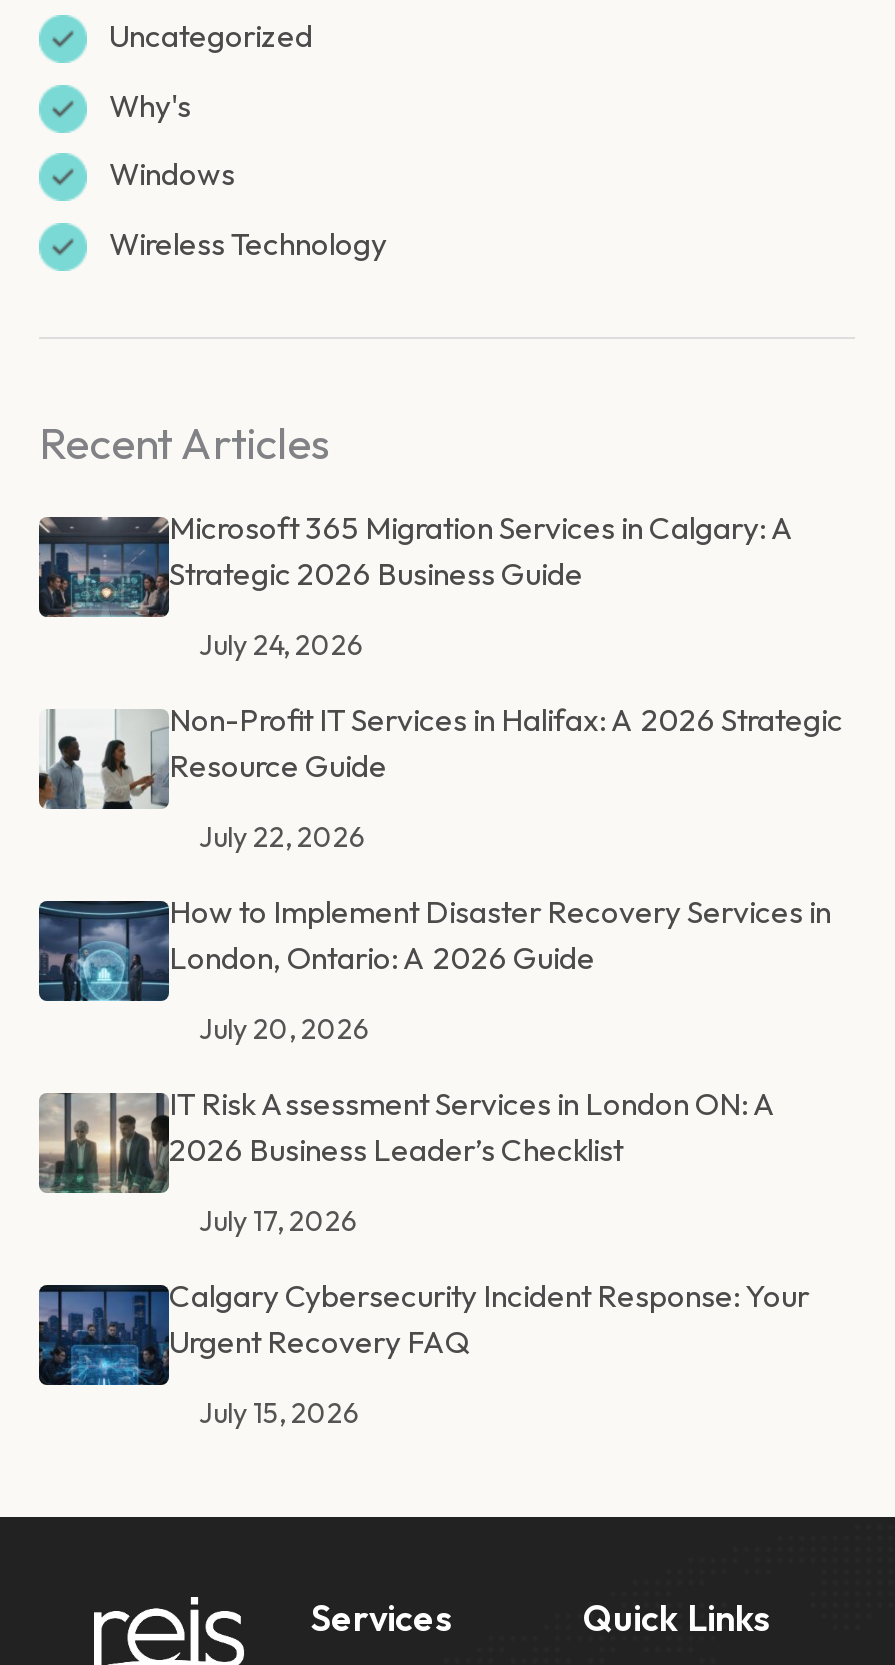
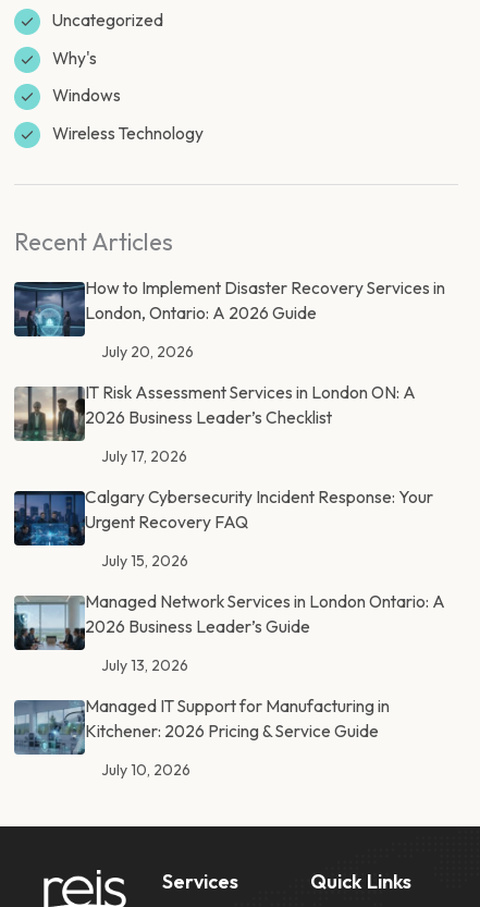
[39,507,843,855] [image] | Microsoft 365 Migration Services in Calgary: A | Strategic 2026 Business Guide | July 24, 2026 | Non-Profit IT Services in Halifax: A 2026 Strategic | Resource Guide | July 22, 2026 -> none
[37,711,163,811] [image] -> none
moved [35,891,831,1431] -> [12,277,445,571]: [image] | How to Implement Disaster Recovery Services in | London, Ontario: A 2026 Guide | ... | Urgent Recovery FAQ | July 15, 2026
none -> [13,590,445,780] [image] | Managed Network Services in London Ontario: A | 2026 Business Leader’s Guide | July 13, 2026 | Managed IT Support for Manufacturing in | Kitchener: 2026 Pricing & Service Guide | July 10, 2026
none -> [13,699,84,756] [image]

